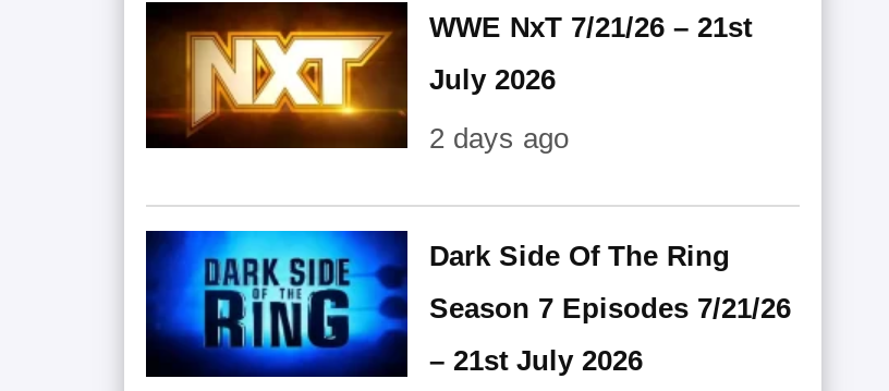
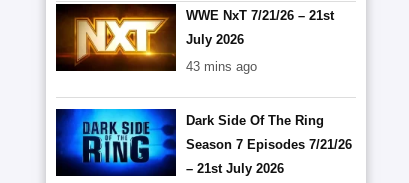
[429,122,569,155] 2 days ago -> [186,59,257,74] 43 mins ago

